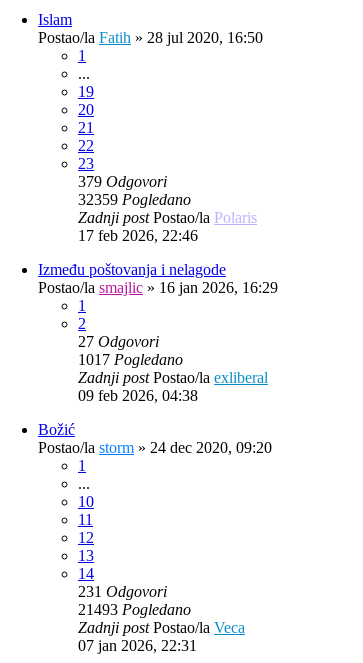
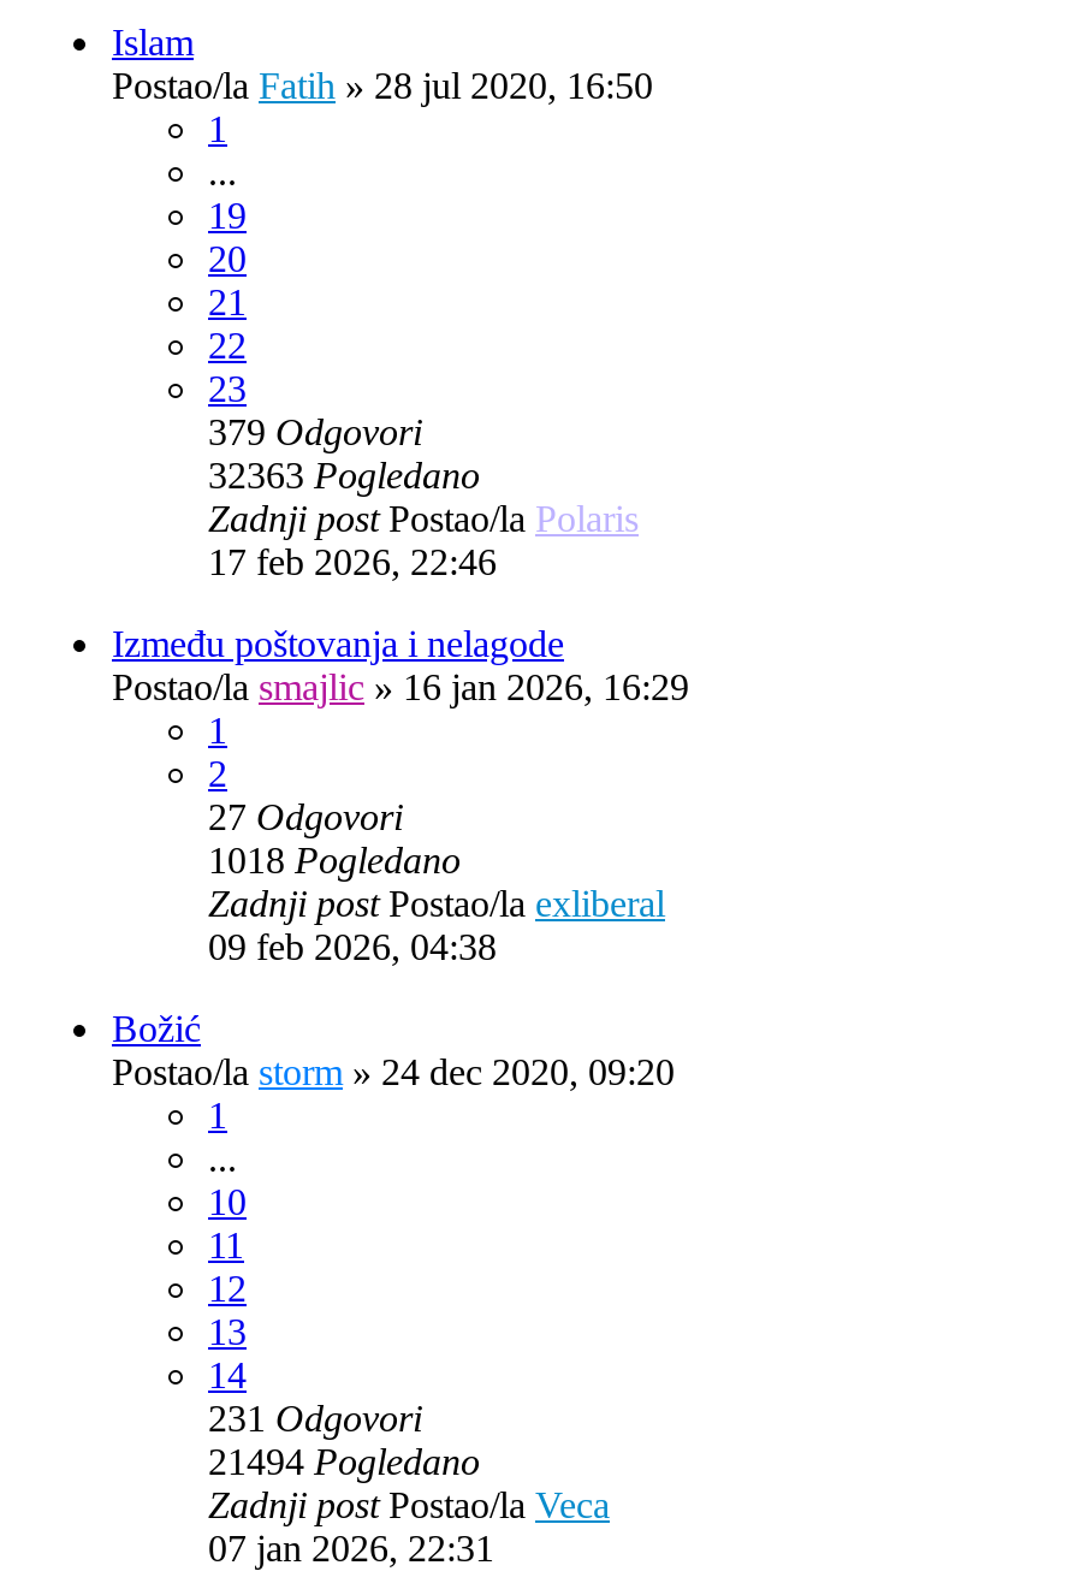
[78,191,191,208] 32359 Pogledano -> [208,454,480,495] 32363 Pogledano
[78,351,183,368] 1017 Pogledano -> [208,839,461,880] 1018 Pogledano
[78,601,191,618] 21493 Pogledano -> [208,1441,480,1482] 21494 Pogledano

